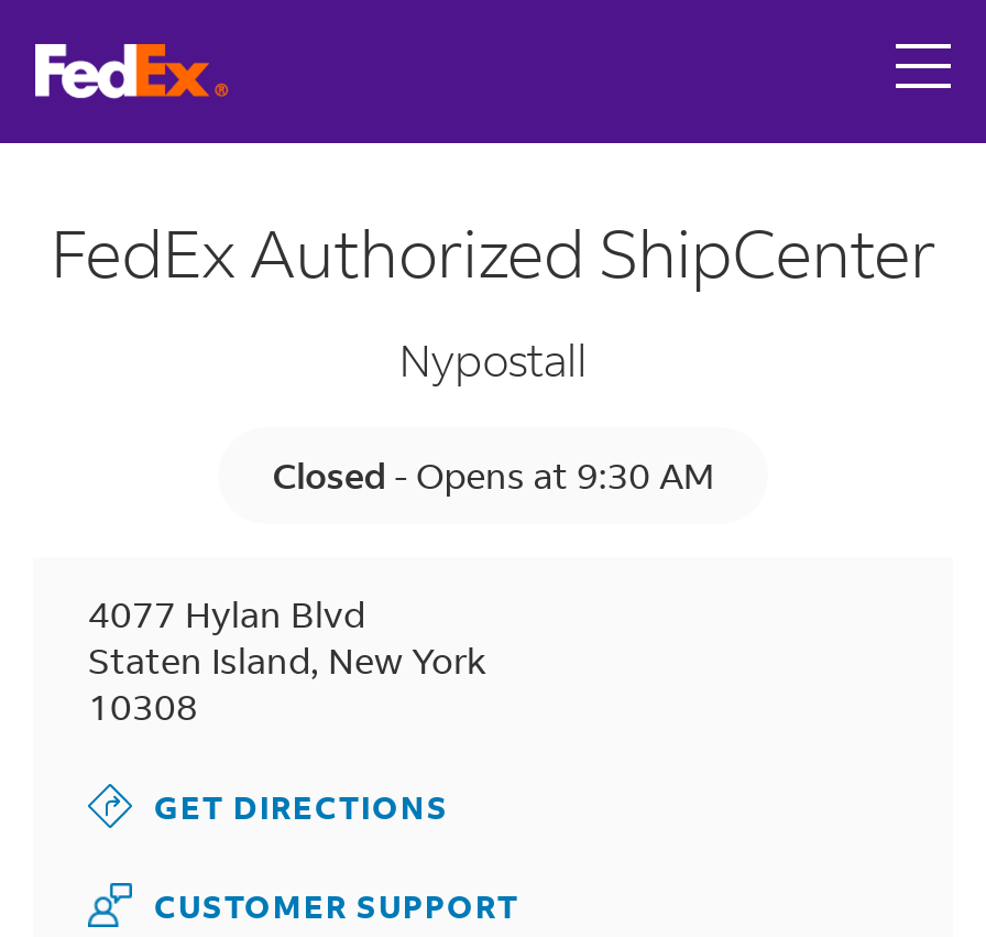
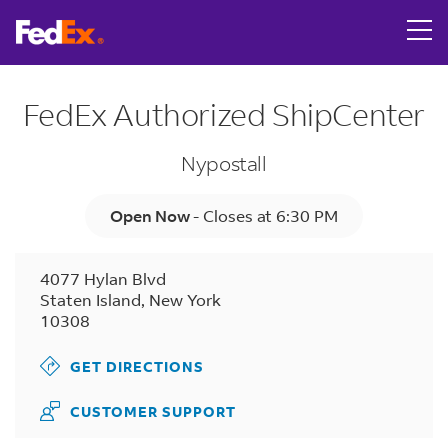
[272,451,714,498] Closed - Opens at 9:30 AM -> [110,205,338,226] Open Now - Closes at 6:30 PM

